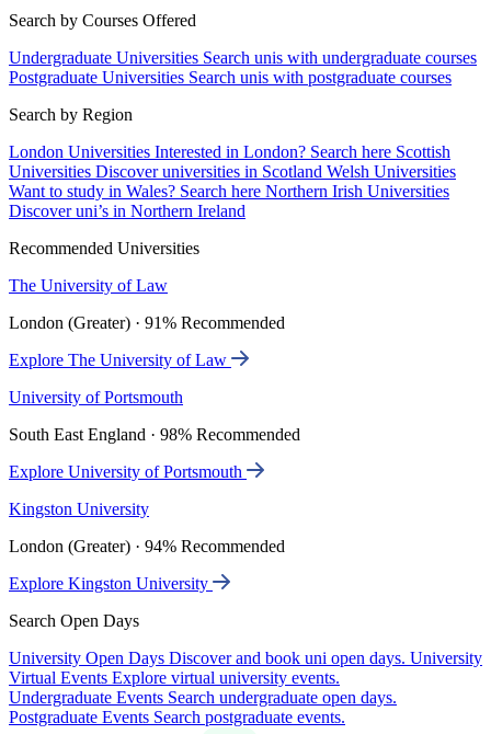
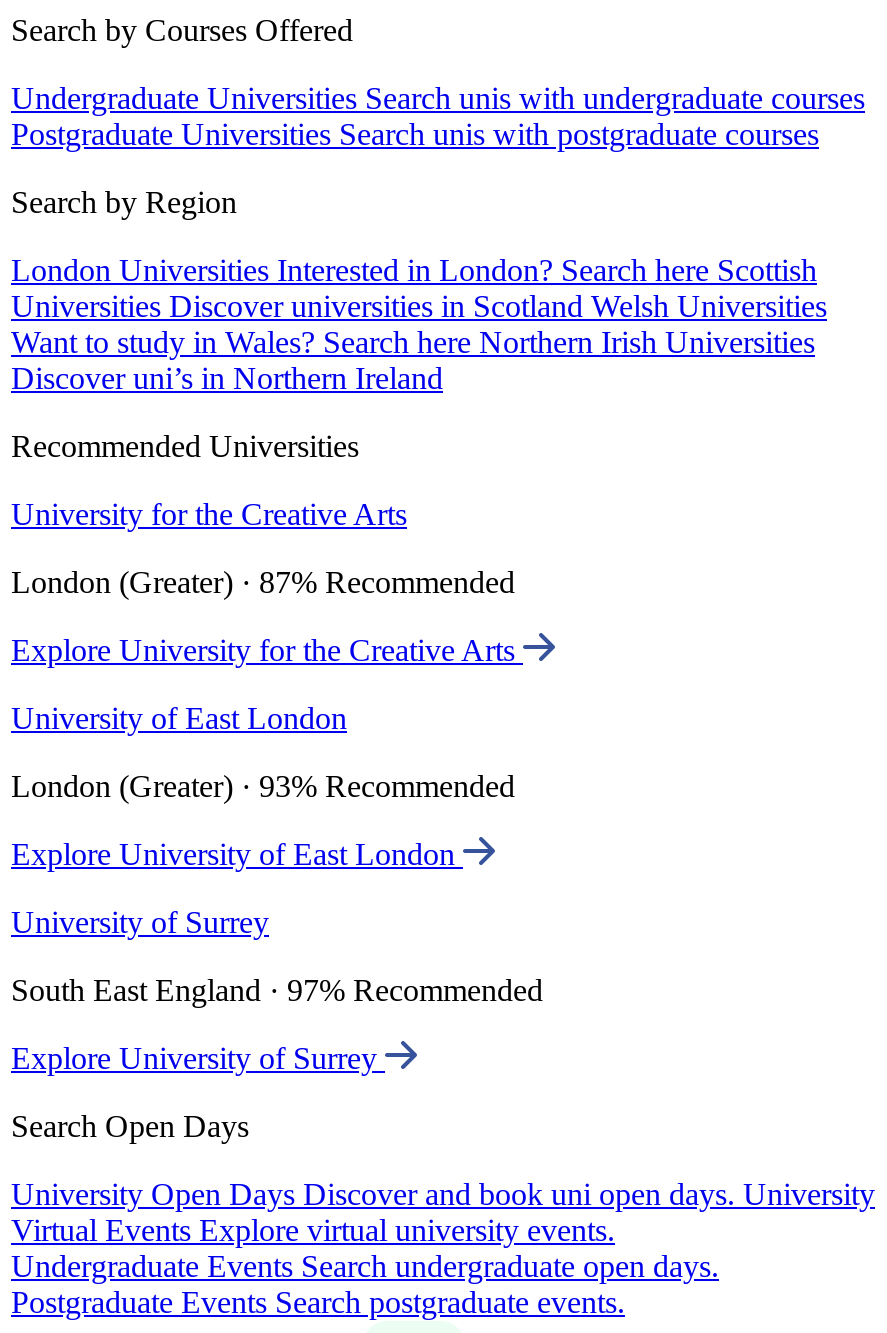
[9,276,168,295] The University of Law -> [11,497,407,531] University for the Creative Arts
[9,313,285,332] London (Greater) · 91% Recommended -> [11,565,515,599] London (Greater) · 87% Recommended
[9,351,231,369] Explore The University of Law -> [11,633,523,667] Explore University for the Creative Arts
[9,388,183,407] University of Portsmouth -> [11,701,347,735] University of East London
[9,425,300,444] South East England · 98% Recommended -> [11,769,515,803] London (Greater) · 93% Recommended
[9,462,247,481] Explore University of Portsmouth -> [11,837,463,871] Explore University of East London
[9,500,149,518] Kingston University -> [11,905,269,939] University of Surrey
[9,537,285,556] London (Greater) · 94% Recommended -> [11,973,543,1007] South East England · 97% Recommended
[9,574,213,593] Explore Kingston University -> [11,1041,385,1075] Explore University of Surrey

